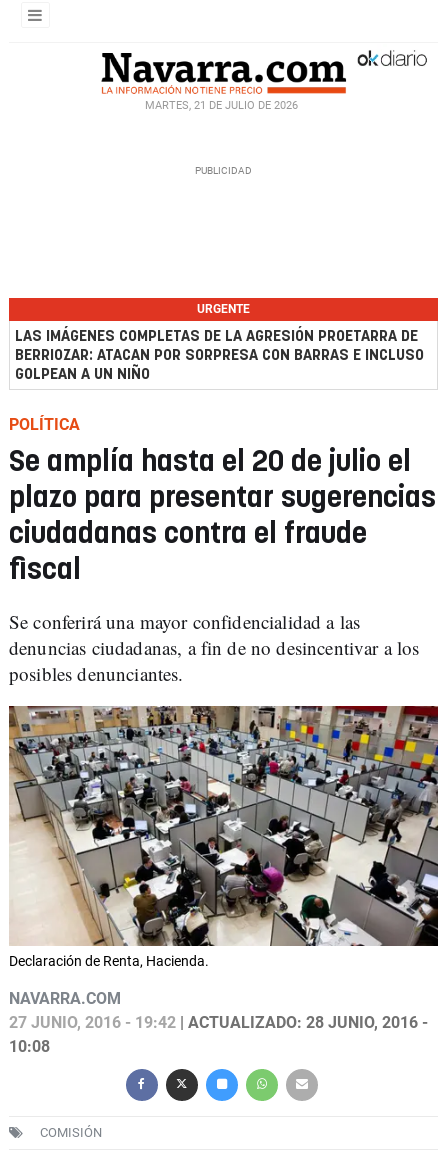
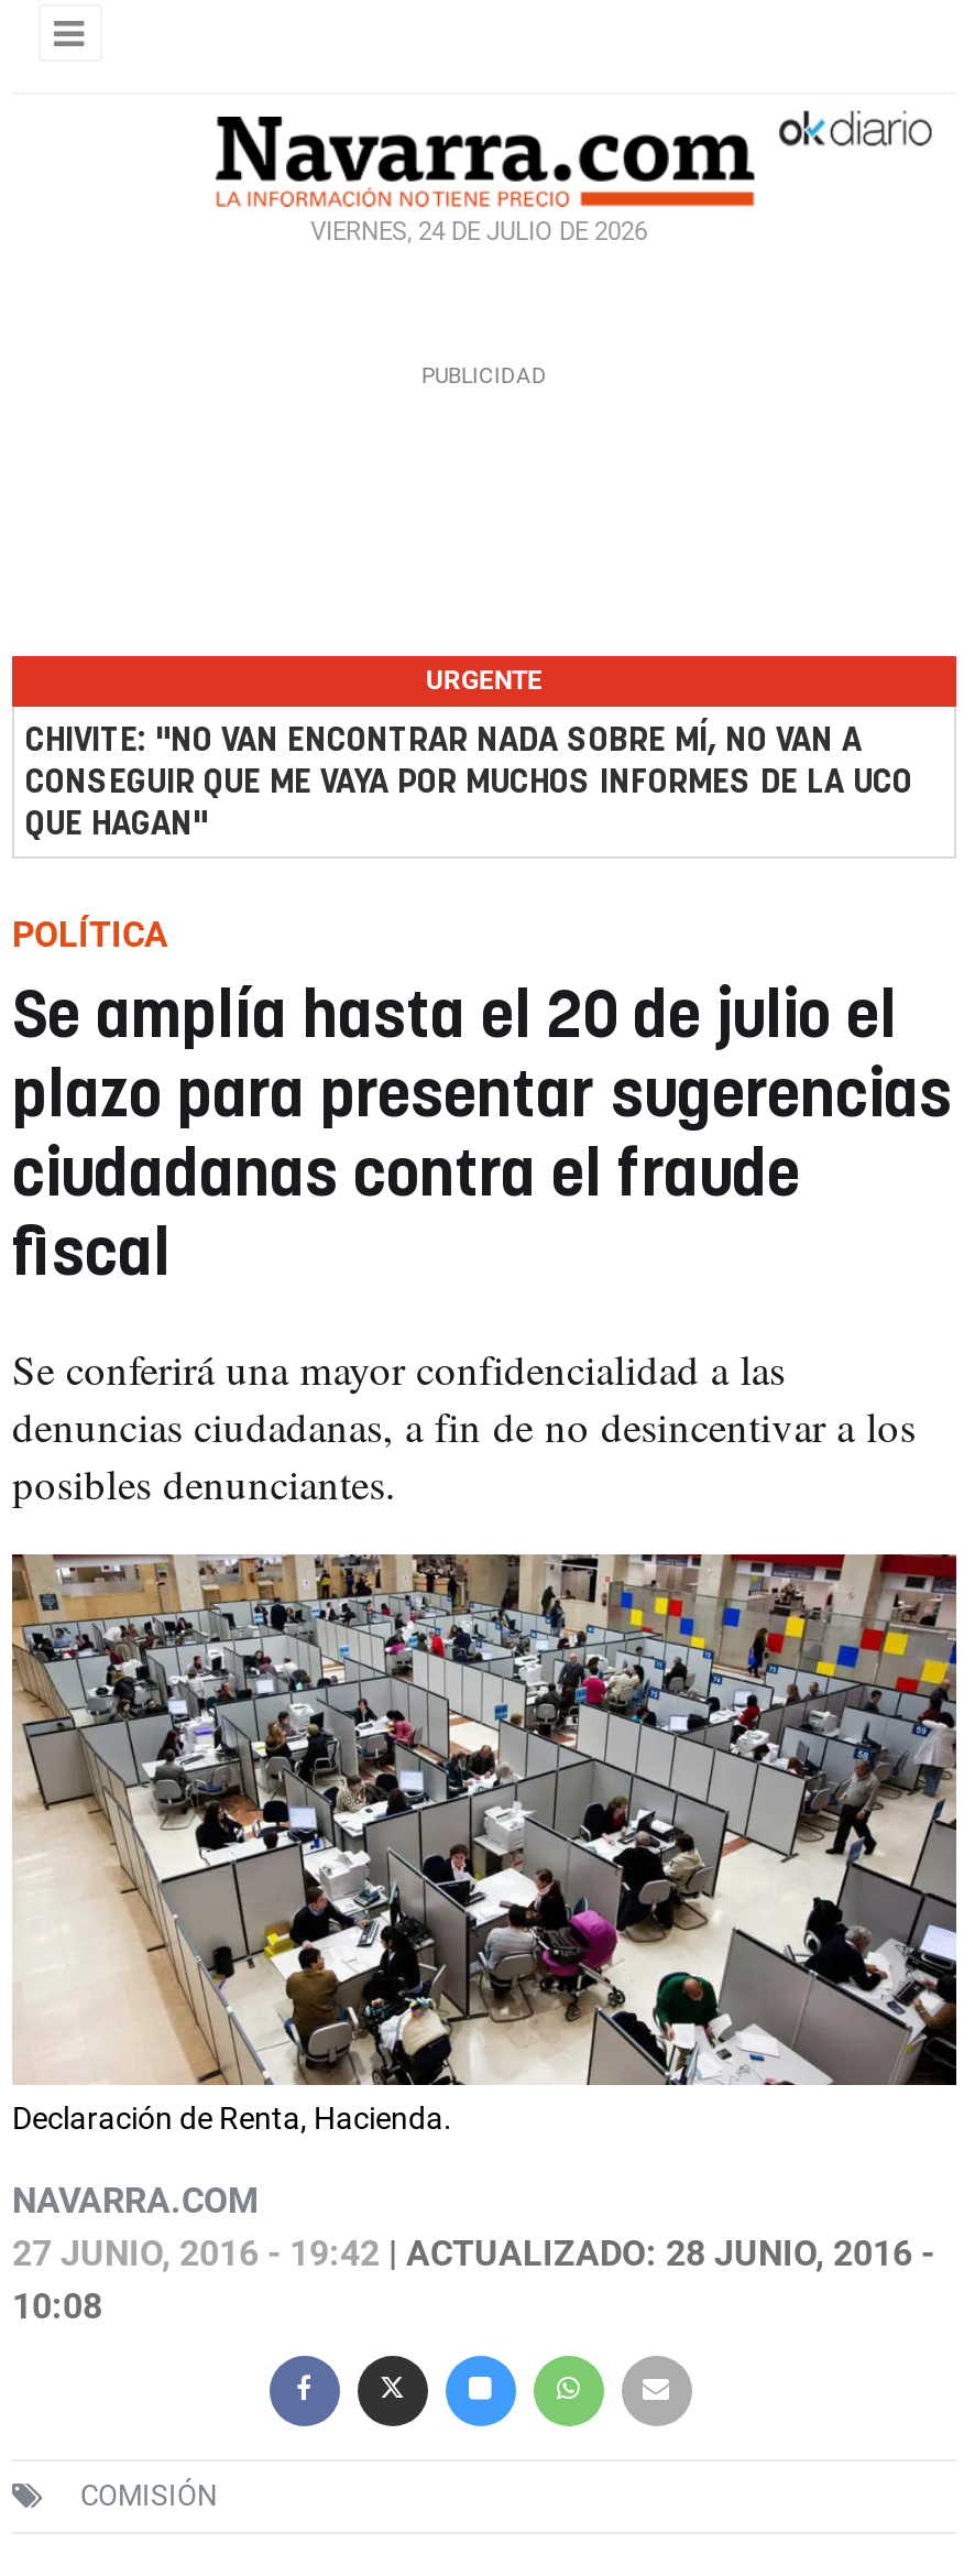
[144,99,297,112] MARTES, 21 DE JULIO DE 2026 -> [310,218,647,246] VIERNES, 24 DE JULIO DE 2026
[15,329,424,382] LAS IMÁGENES COMPLETAS DE LA AGRESIÓN PROETARRA DE | BERRIOZAR: ATACAN POR SORPRESA CON BARRAS E INCLUSO | GOLPEAN A UN NIÑO -> [25,724,912,841] CHIVITE: "NO VAN ENCONTRAR NADA SOBRE MÍ, NO VAN A | CONSEGUIR QUE ME VAYA POR MUCHOS INFORMES DE LA UCO | QUE HAGAN"

